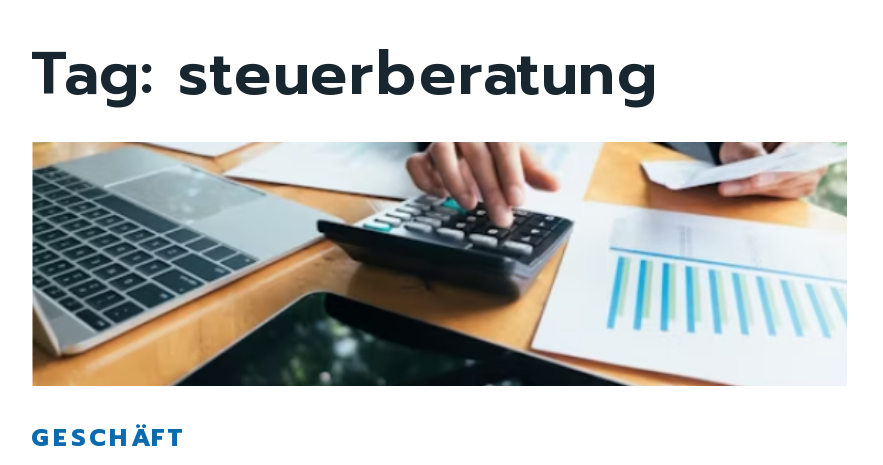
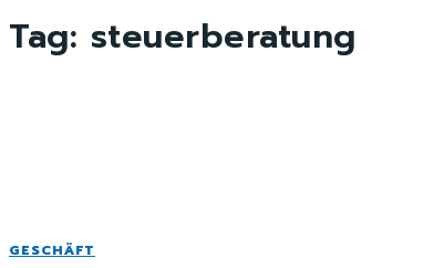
[31,140,849,388] [image] -> none

